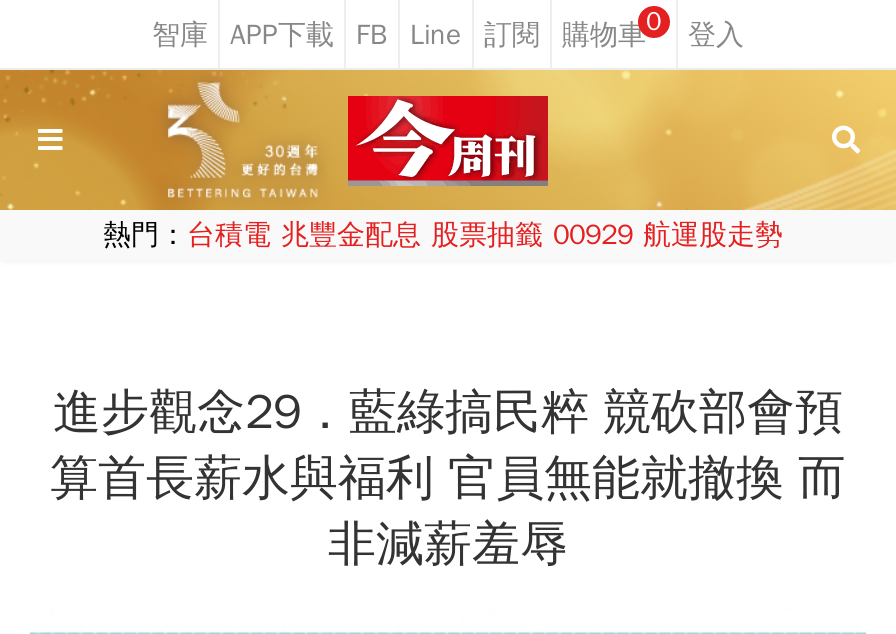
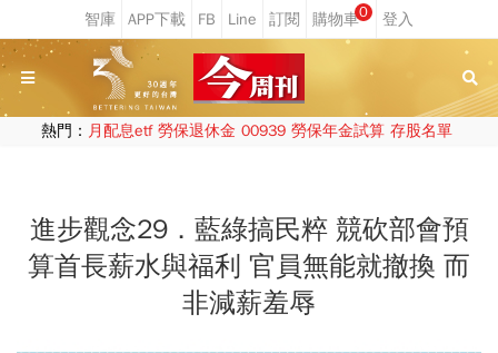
[103,218,783,252] 熱門：台積電 兆豐金配息 股票抽籤 00929 航運股走勢 -> [41,121,452,140] 熱門：月配息etf 勞保退休金 00939 勞保年金試算 存股名單

